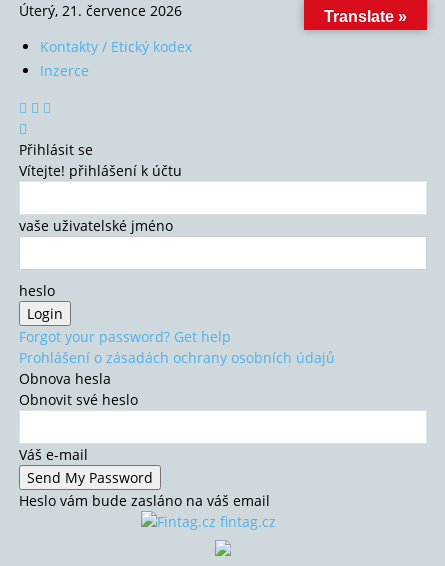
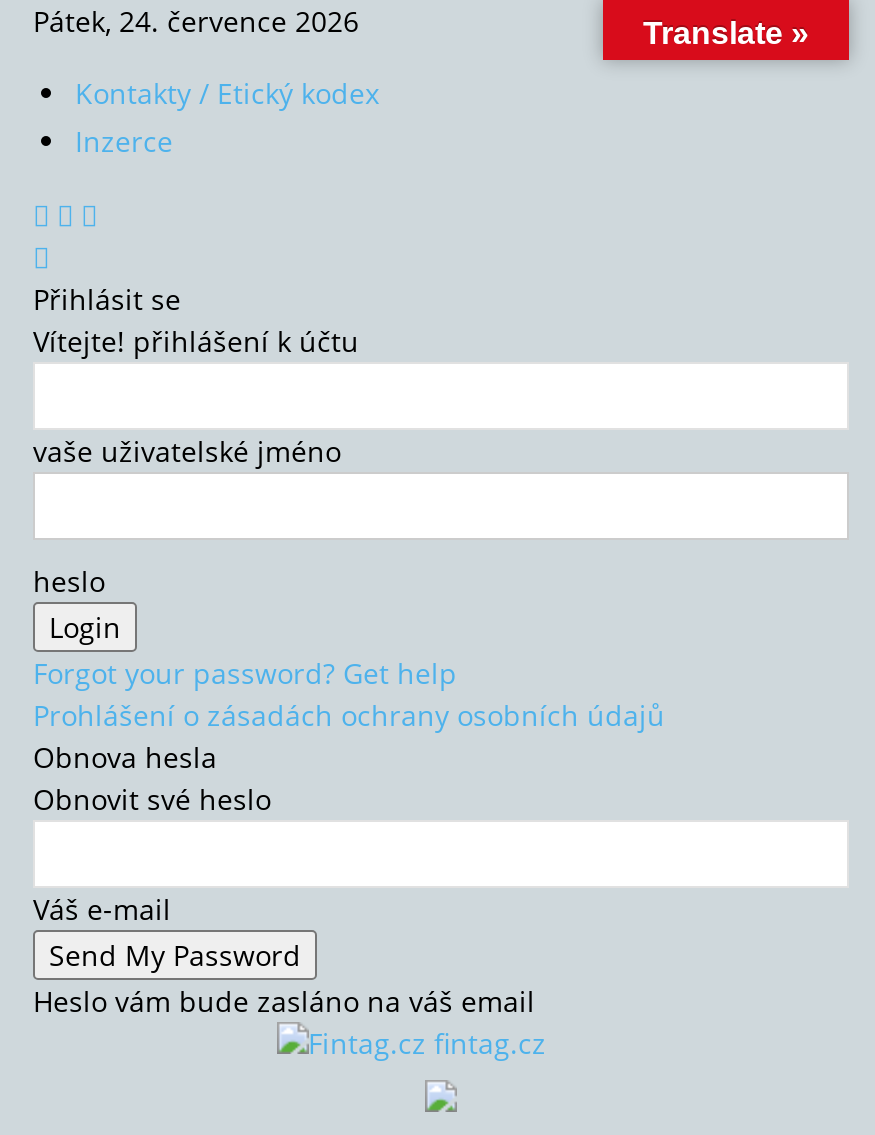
[19,1,182,20] Úterý, 21. července 2026 -> [33,2,359,40] Pátek, 24. července 2026

